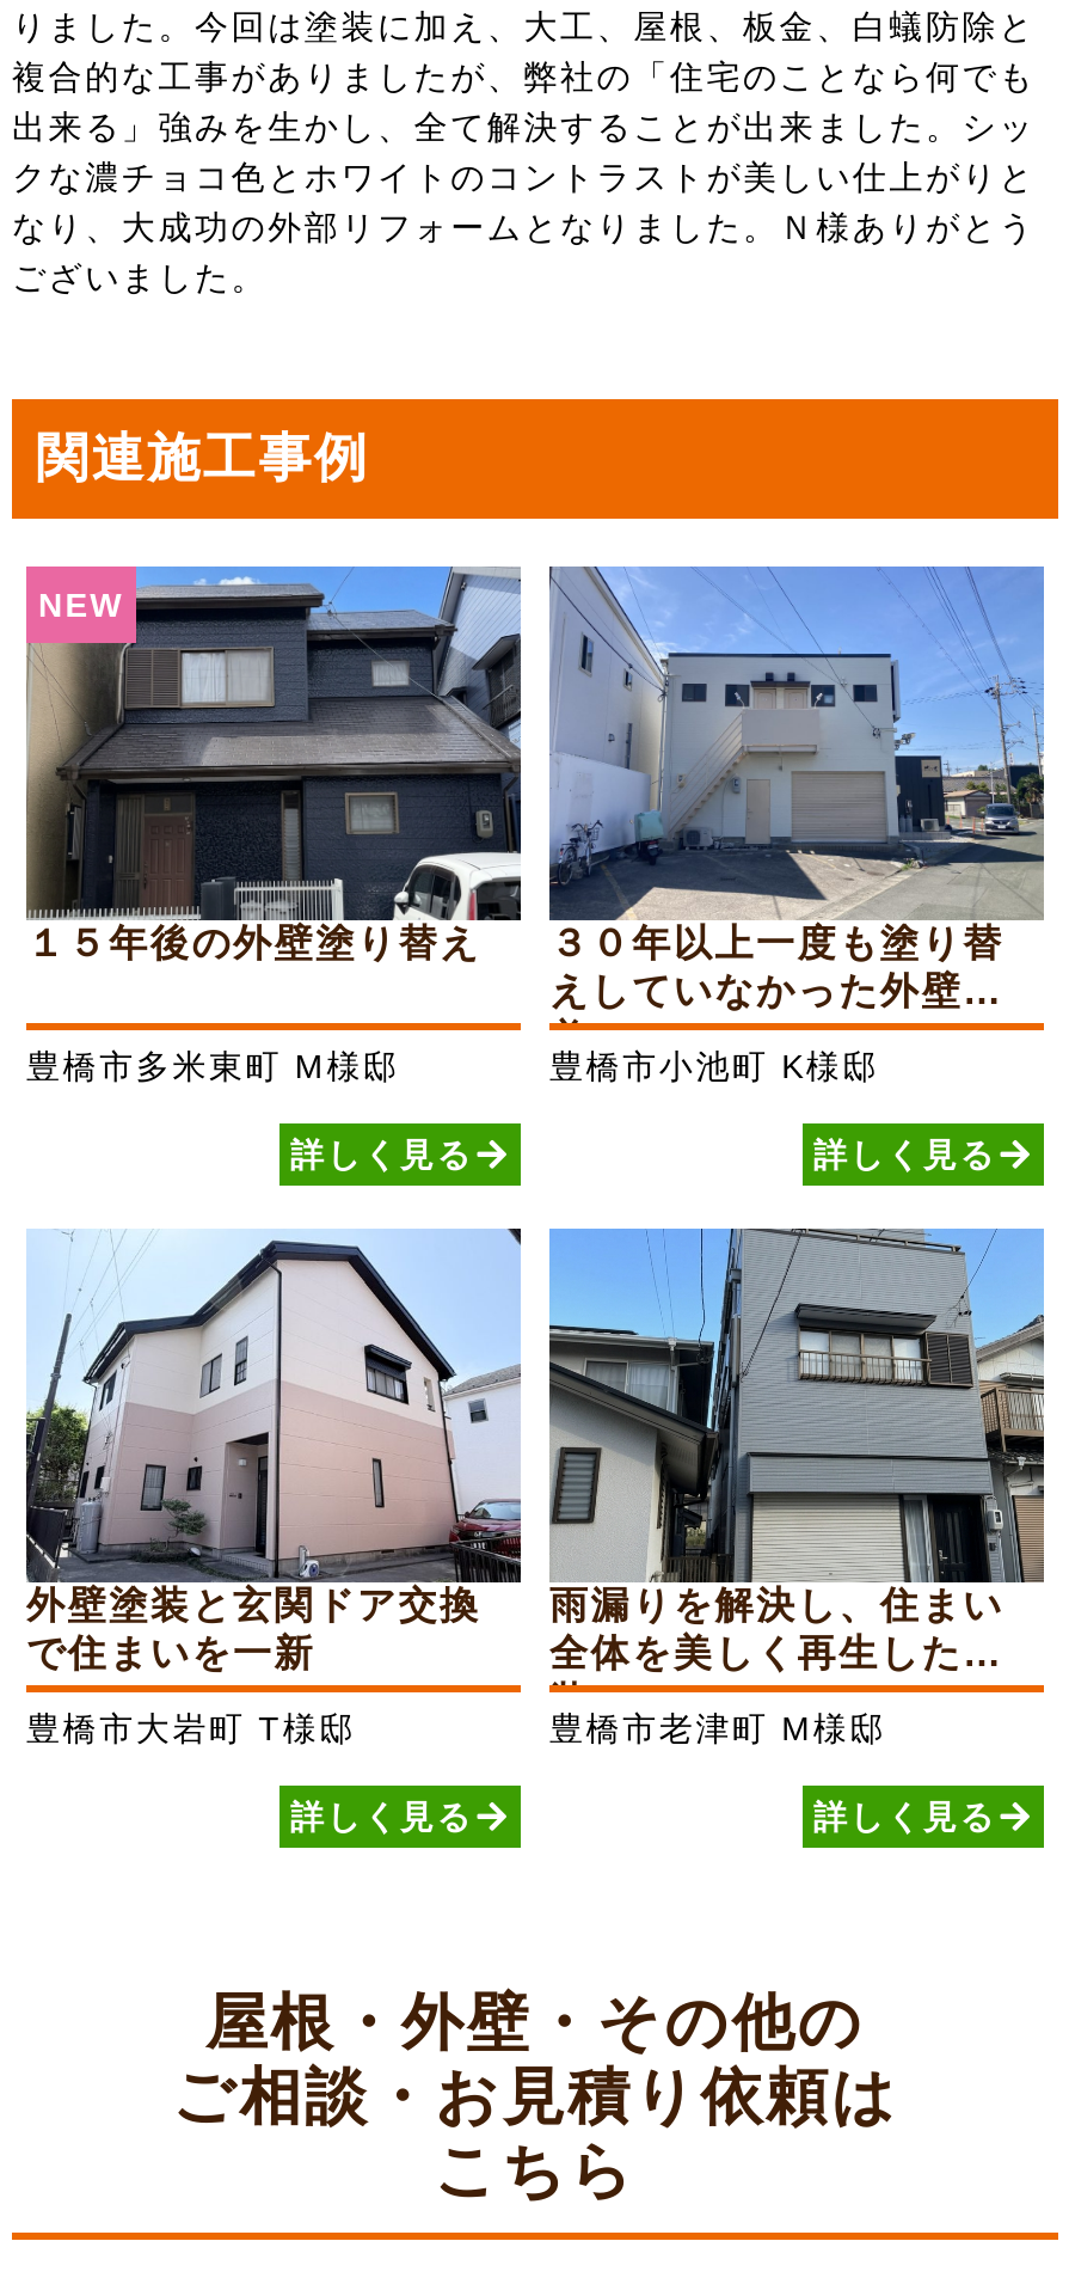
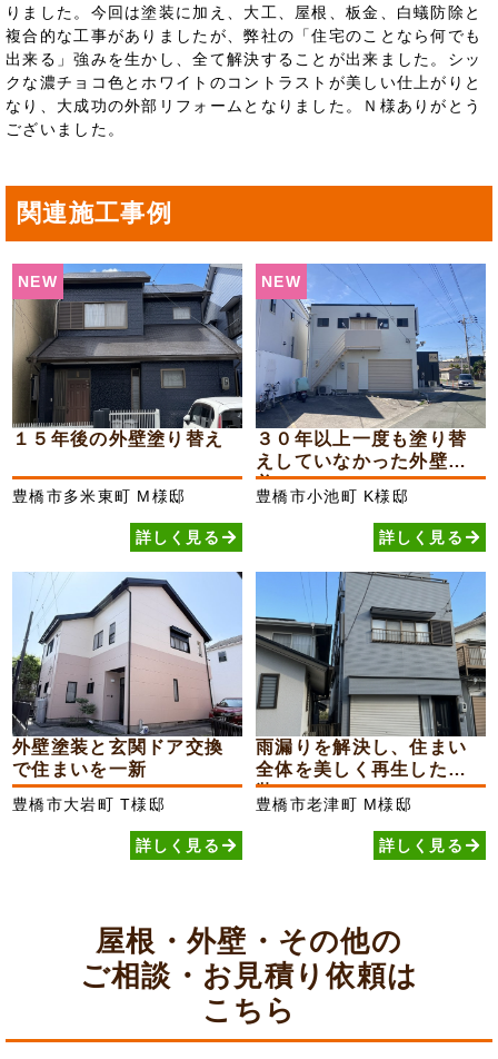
none -> [261,272,301,290] NEW

